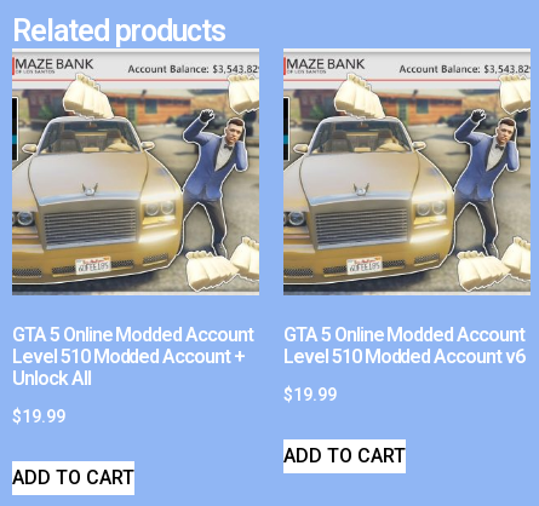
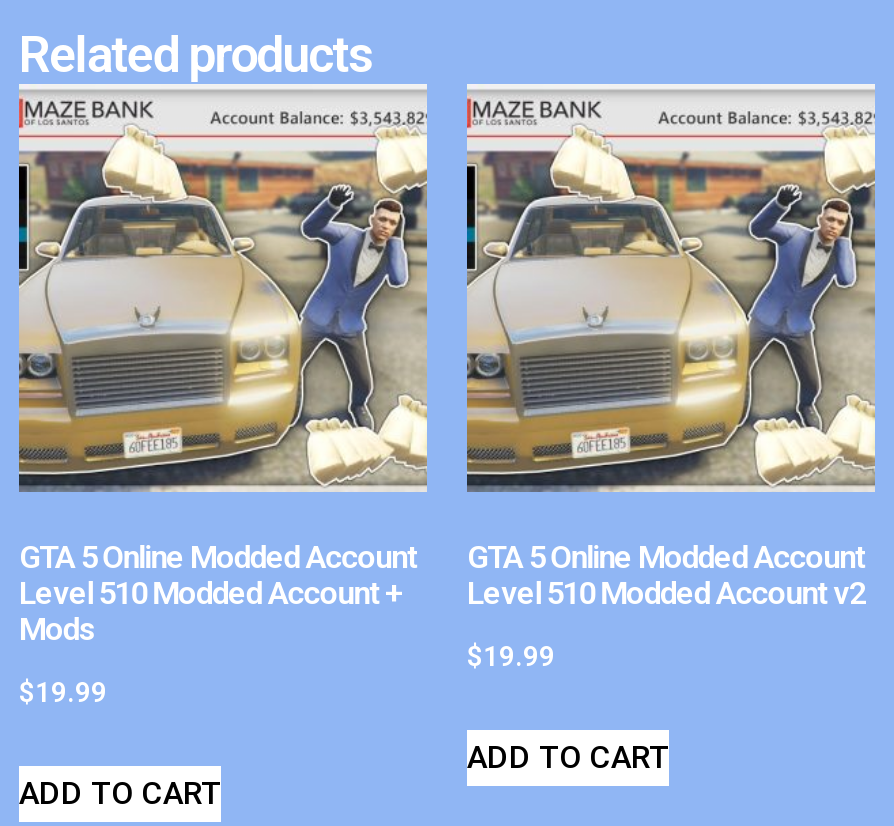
[283,345,524,368] Level 510 Modded Account v6 -> [467,574,865,612] Level 510 Modded Account v2
[12,367,90,390] Unlock All -> [19,610,95,648] Mods

